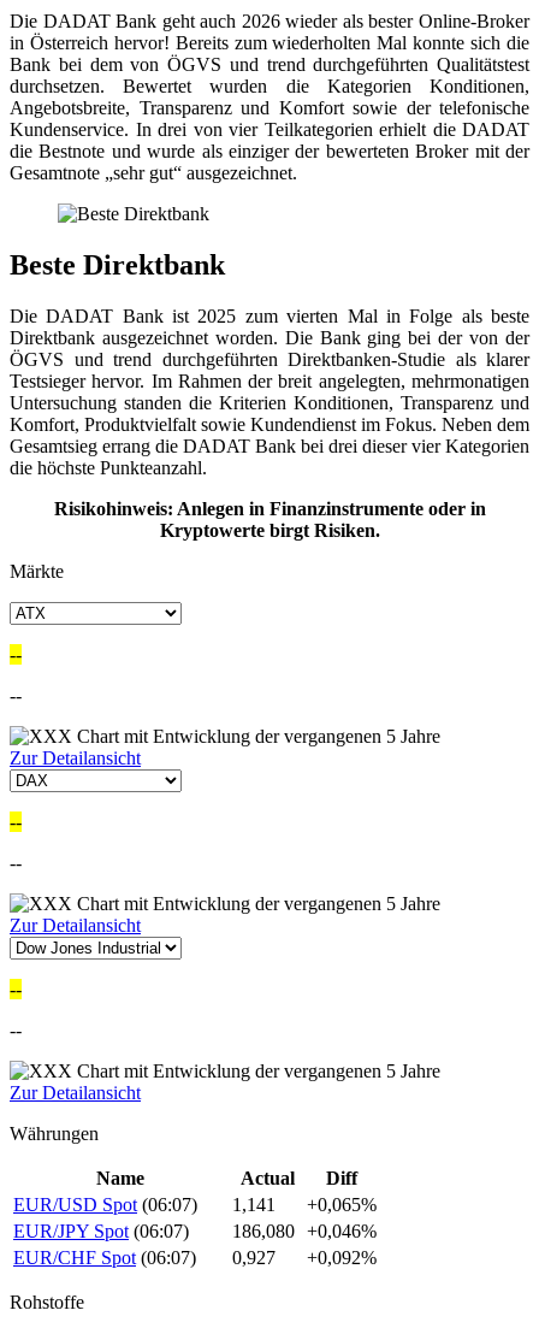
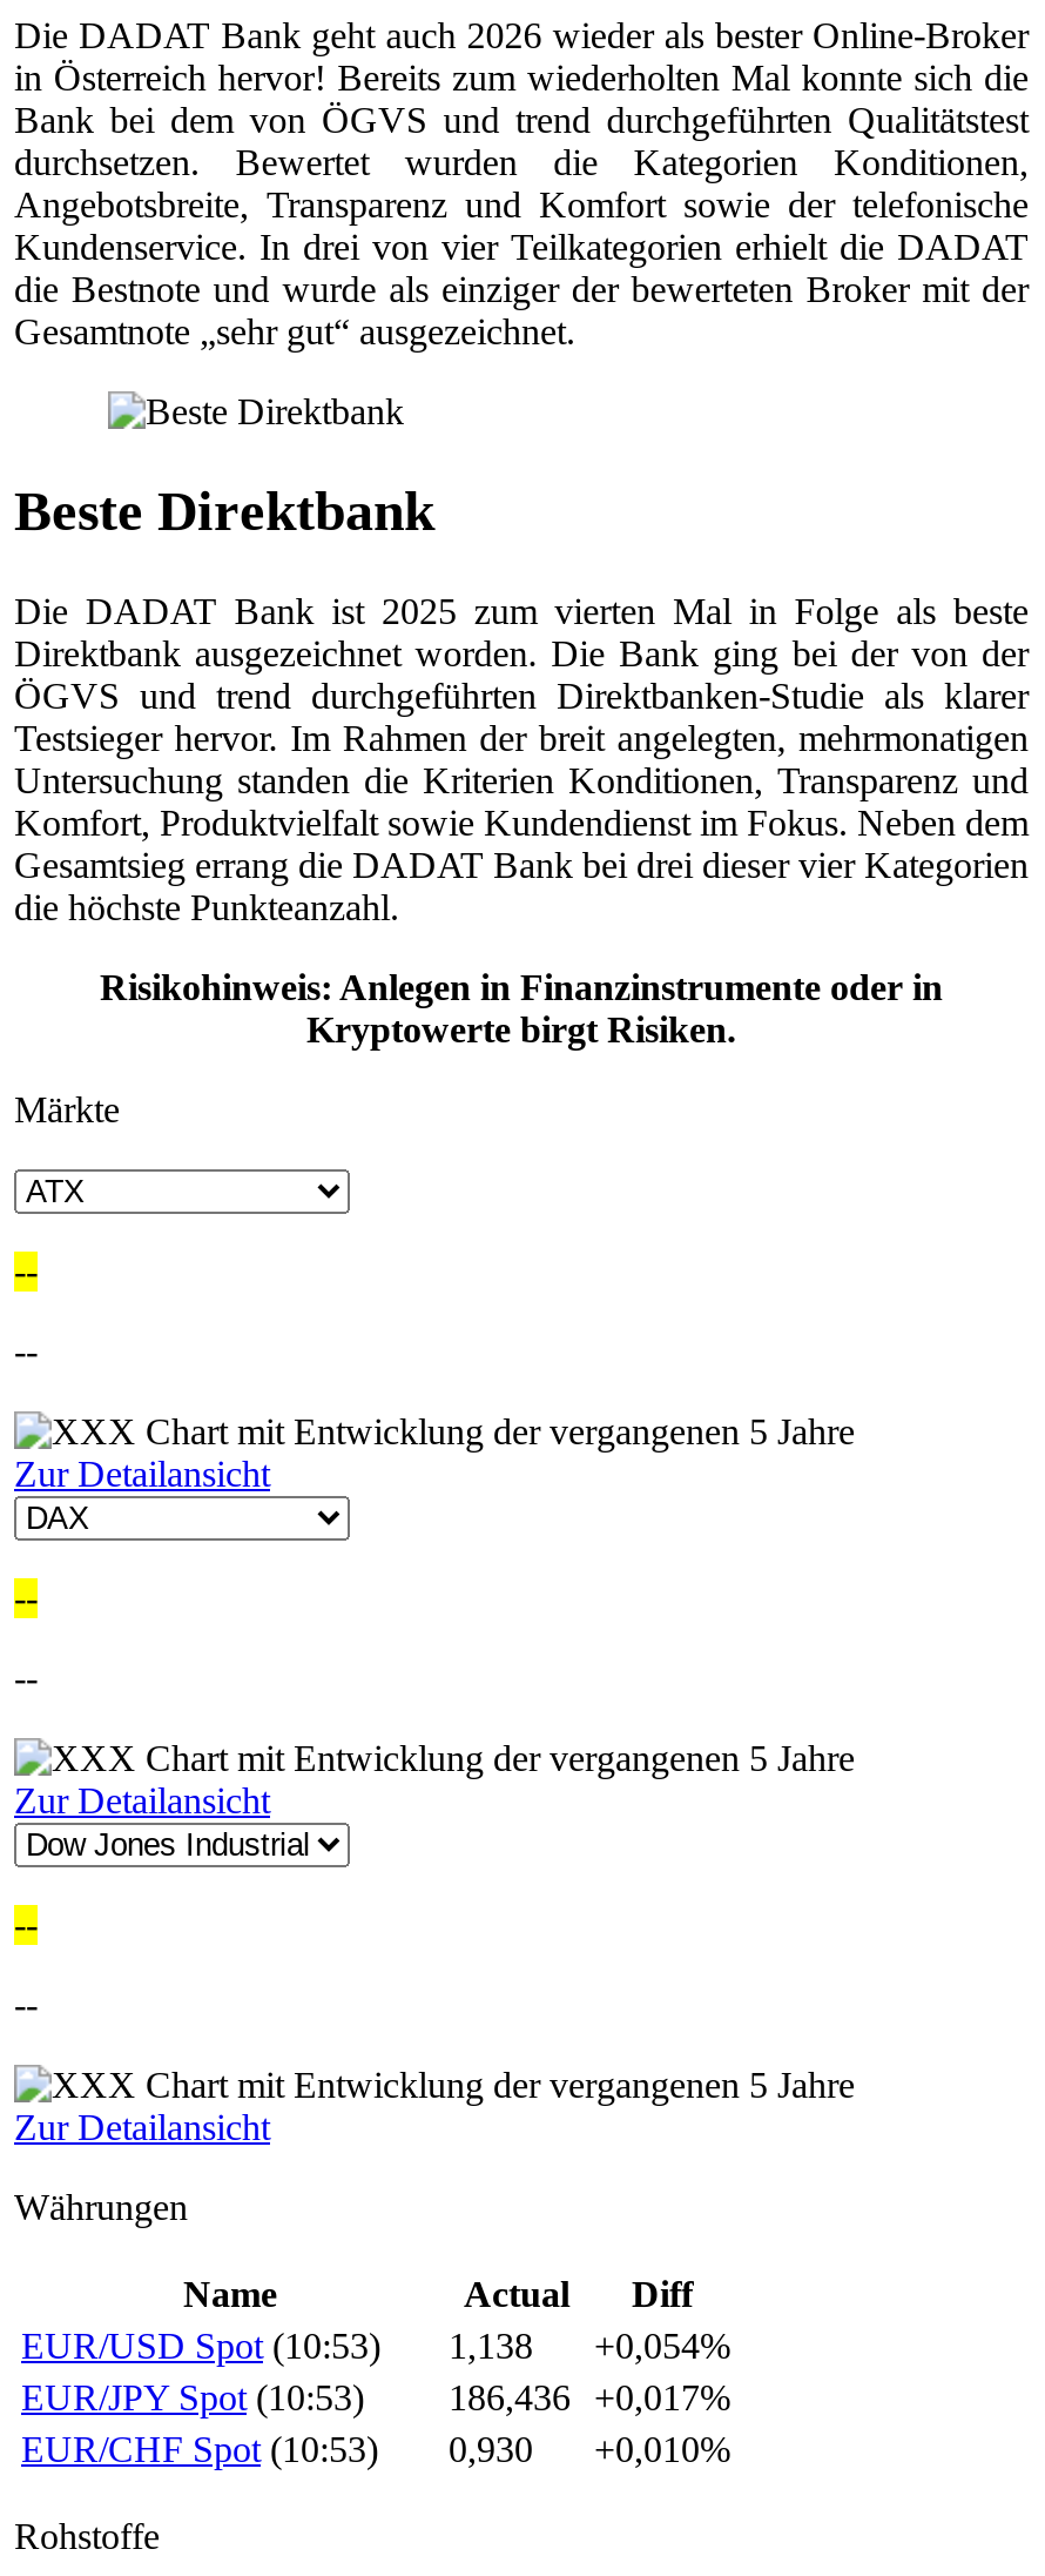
[13,1195,197,1215] EUR/USD Spot (06:07) -> [21,2326,380,2366] EUR/USD Spot (10:53)
[232,1195,276,1215] 1,141 -> [449,2326,533,2366] 1,138
[307,1195,377,1215] +0,065% -> [594,2326,730,2366] +0,054%
[13,1221,189,1242] EUR/JPY Spot (06:07) -> [21,2378,364,2418] EUR/JPY Spot (10:53)
[232,1221,377,1242] 186,080 +0,046% -> [449,2378,730,2418] 186,436 +0,017%
[13,1248,196,1268] EUR/CHF Spot (06:07) -> [21,2430,378,2470] EUR/CHF Spot (10:53)
[232,1248,276,1268] 0,927 -> [449,2430,533,2470] 0,930
[307,1248,377,1268] +0,092% -> [594,2430,730,2470] +0,010%

